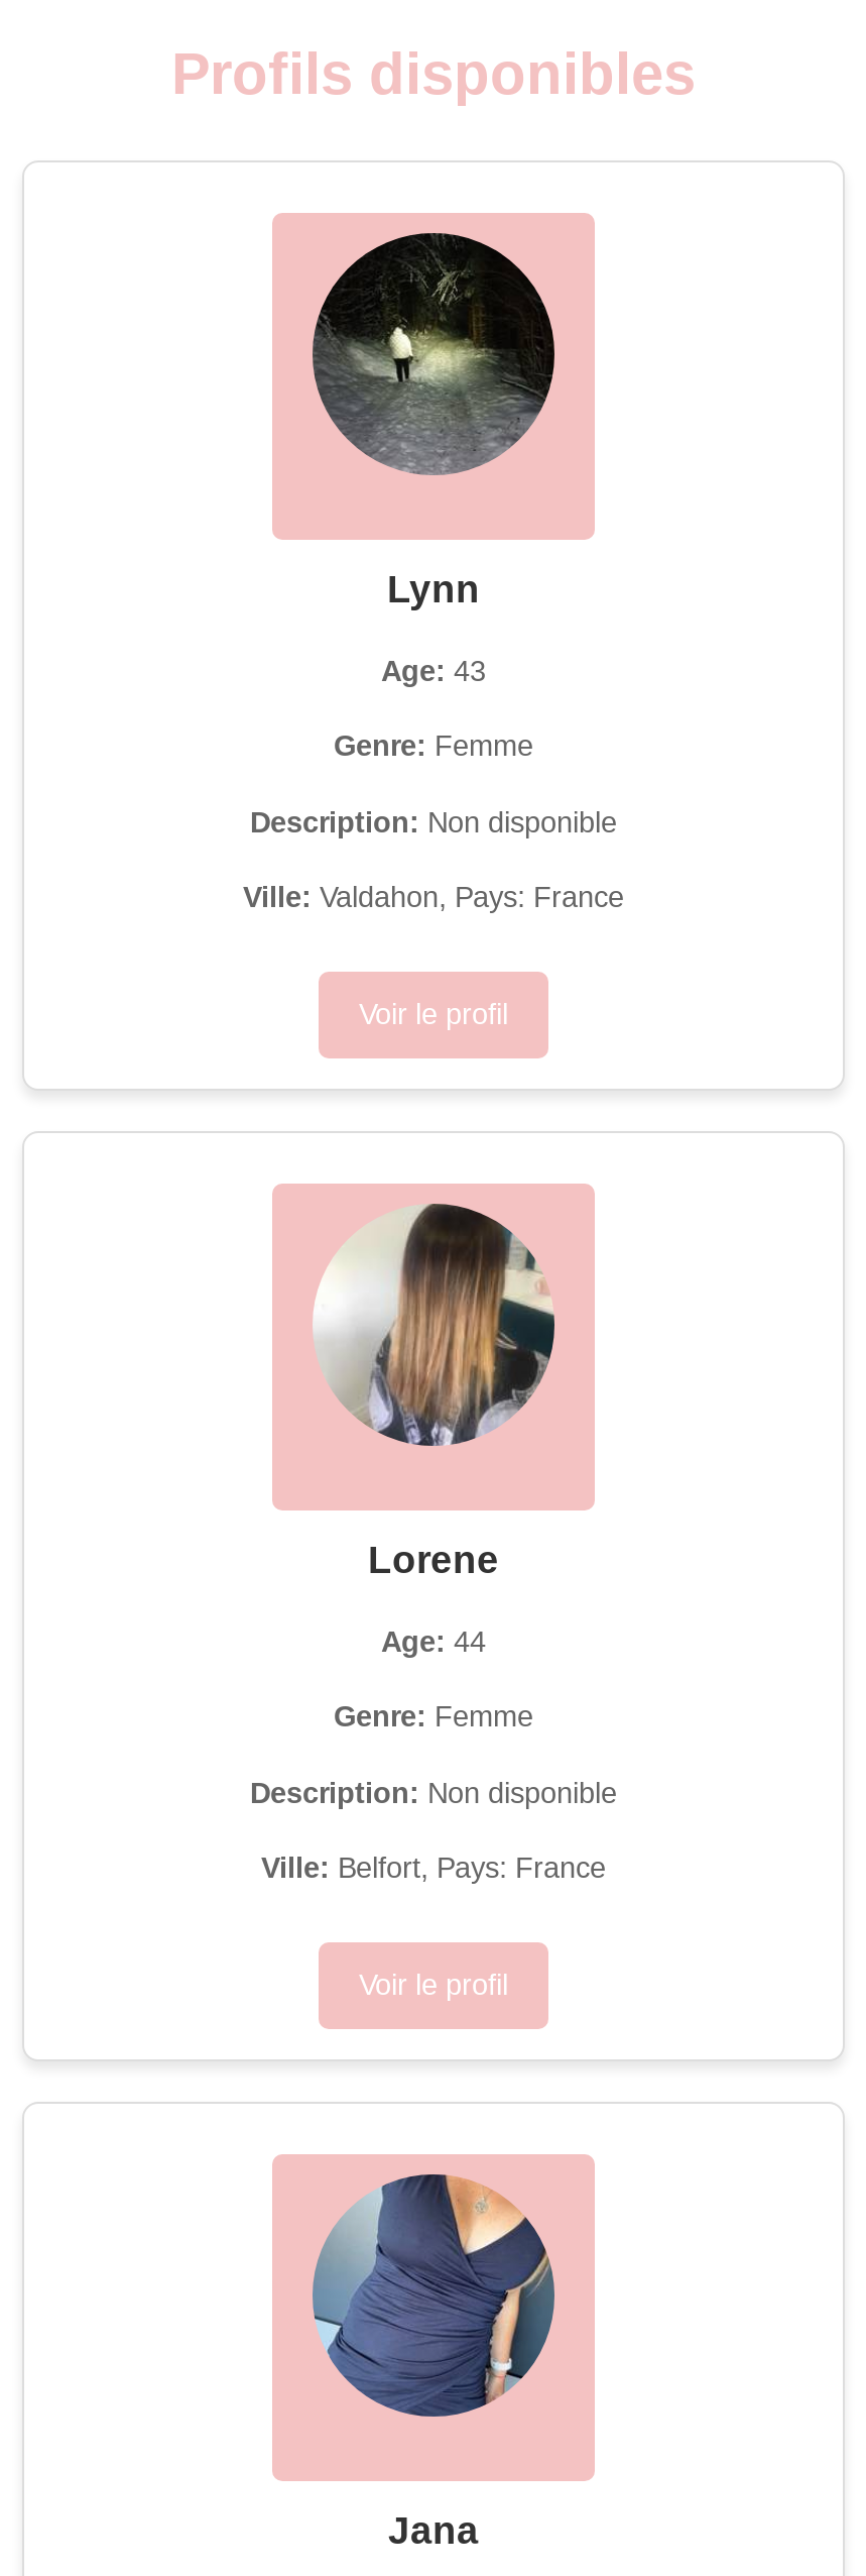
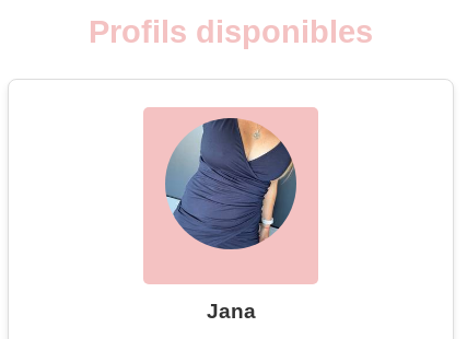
[313,233,556,473] [image] -> none
[243,567,624,914] Lynn | Age: 43 | Genre: Femme | Description: Non disponible | Ville: Valdahon, Pays: France -> none
[359,997,508,1030] Voir le profil -> none
[250,1184,617,1884] [image] | Lorene | Age: 44 | Genre: Femme | Description: Non disponible | Ville: Belfort, Pays: France -> none
[359,1968,508,2000] Voir le profil -> none

